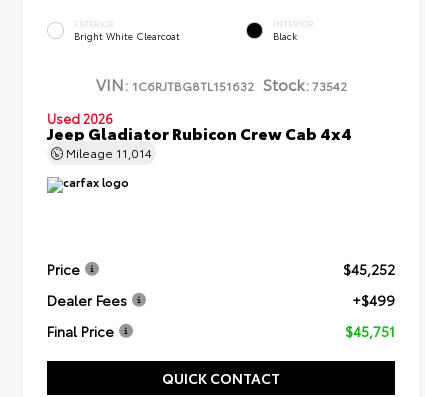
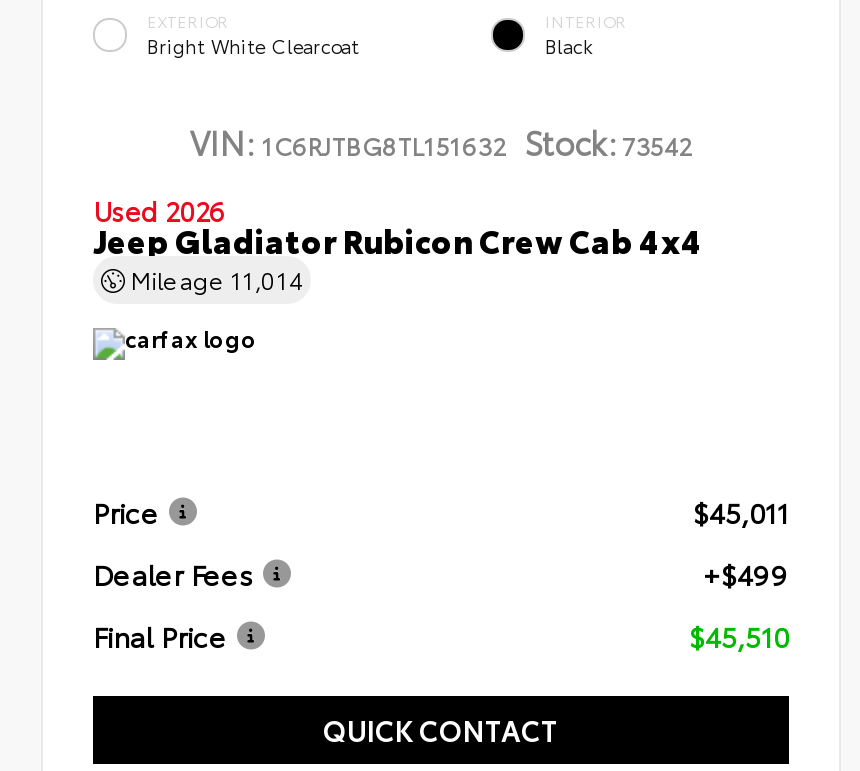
[343,258,395,278] $45,252 -> [693,490,789,530] $45,011
[345,320,395,340] $45,751 -> [689,614,789,654] $45,510

